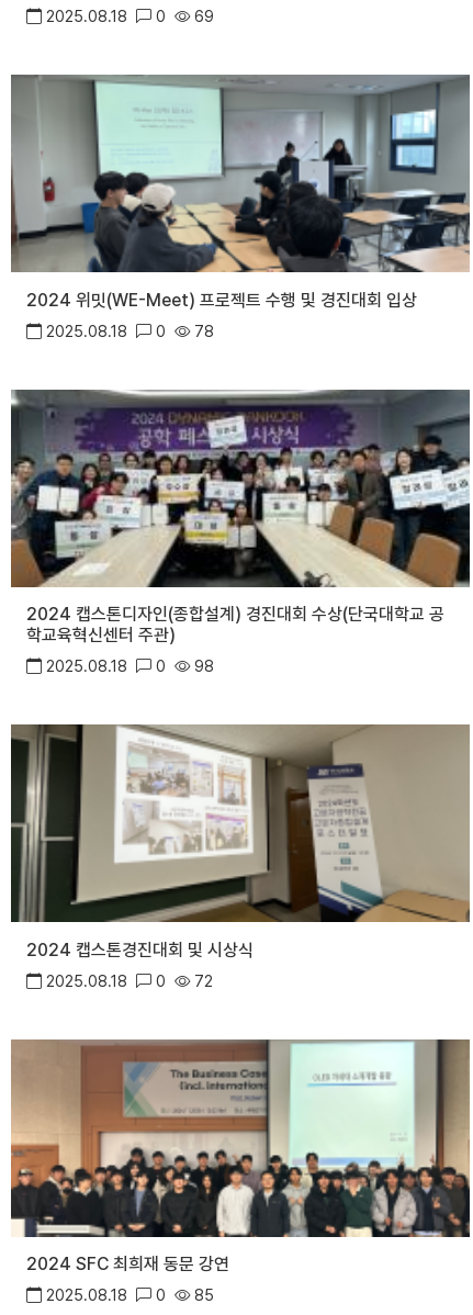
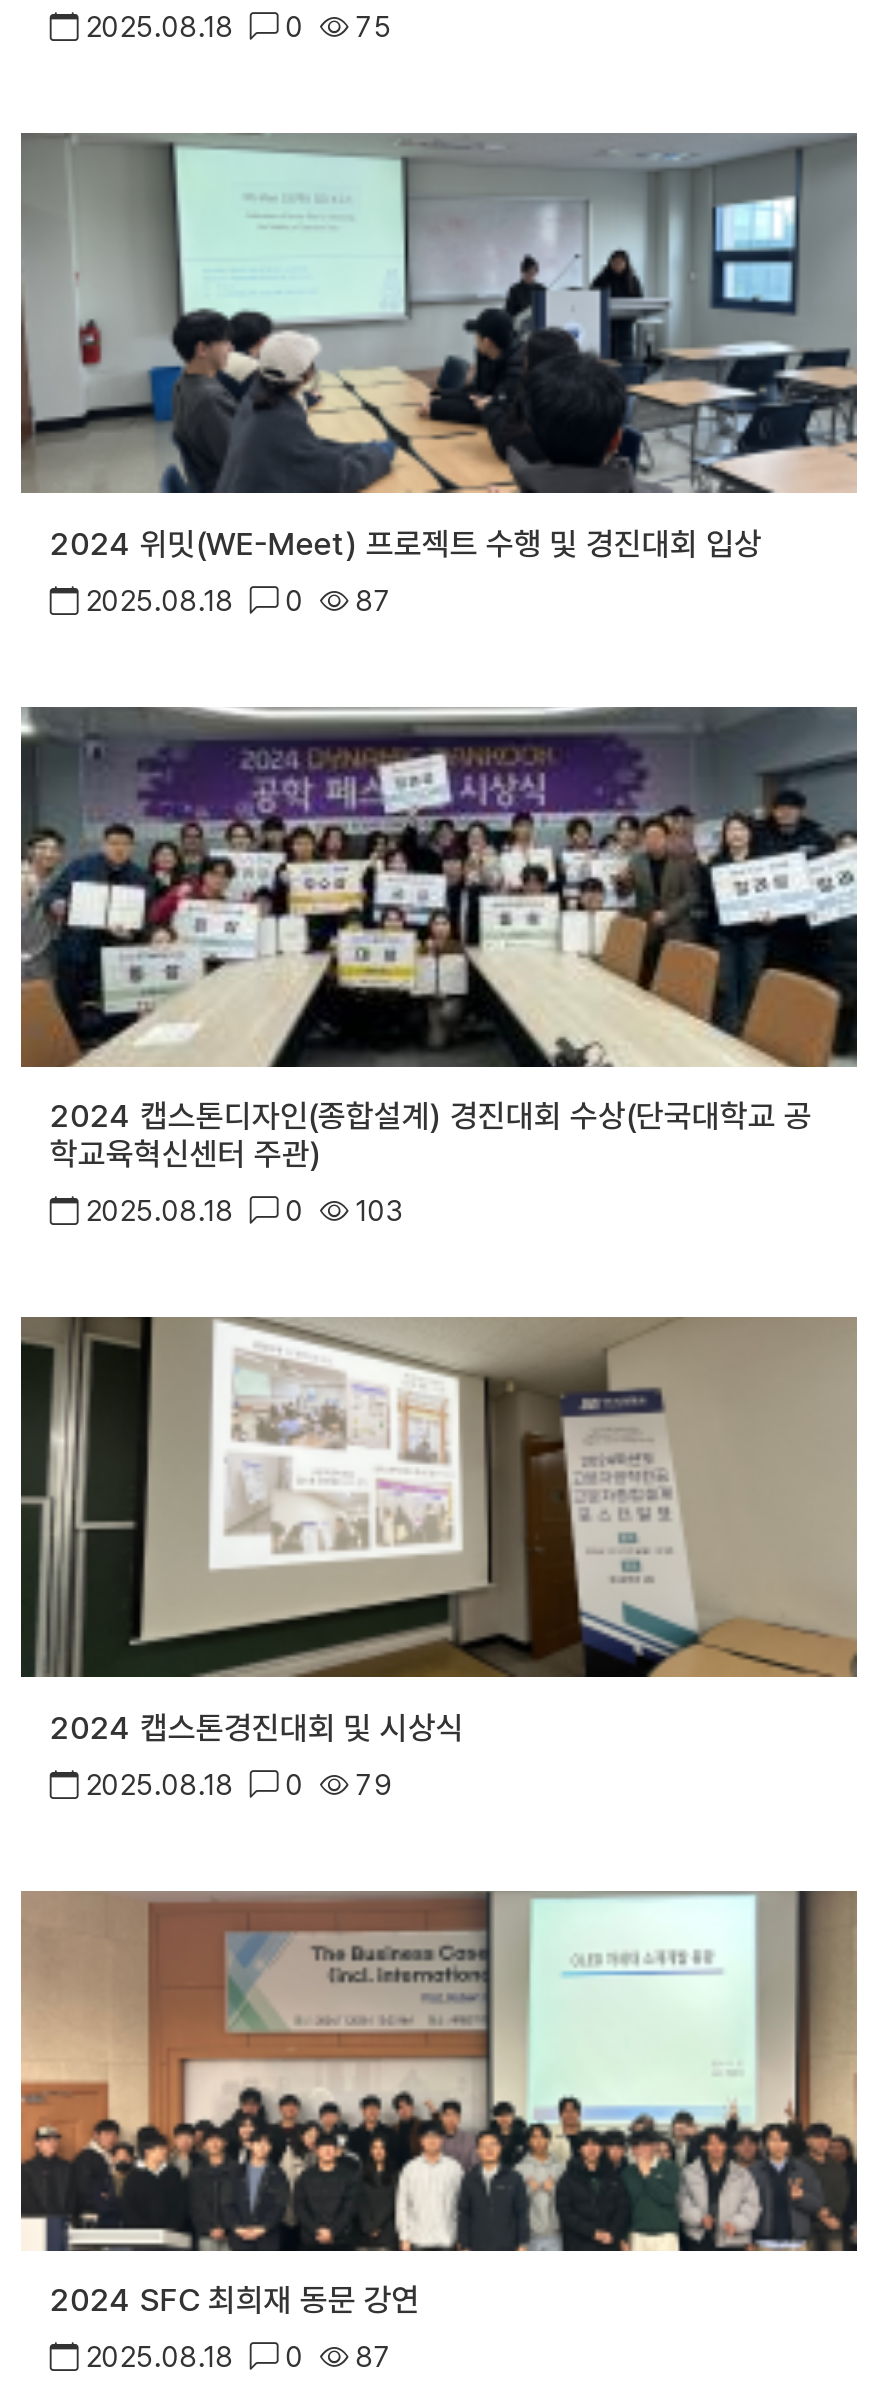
[42,7,214,25] 2025.08.18 0 69 -> [78,9,392,43] 2025.08.18 0 75
[190,321,214,340] 78 -> [348,582,392,616] 87
[42,657,214,675] 2025.08.18 0 98 -> [78,1194,402,1228] 2025.08.18 0 103
[190,971,213,990] 72 -> [348,1767,392,1801] 79
[42,1286,214,1304] 2025.08.18 0 85 -> [78,2340,392,2374] 2025.08.18 0 87

